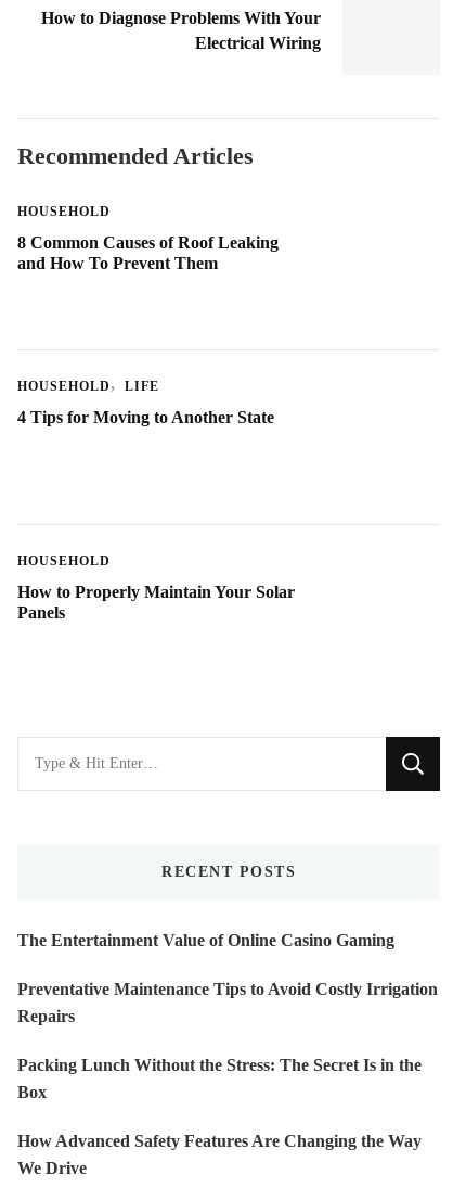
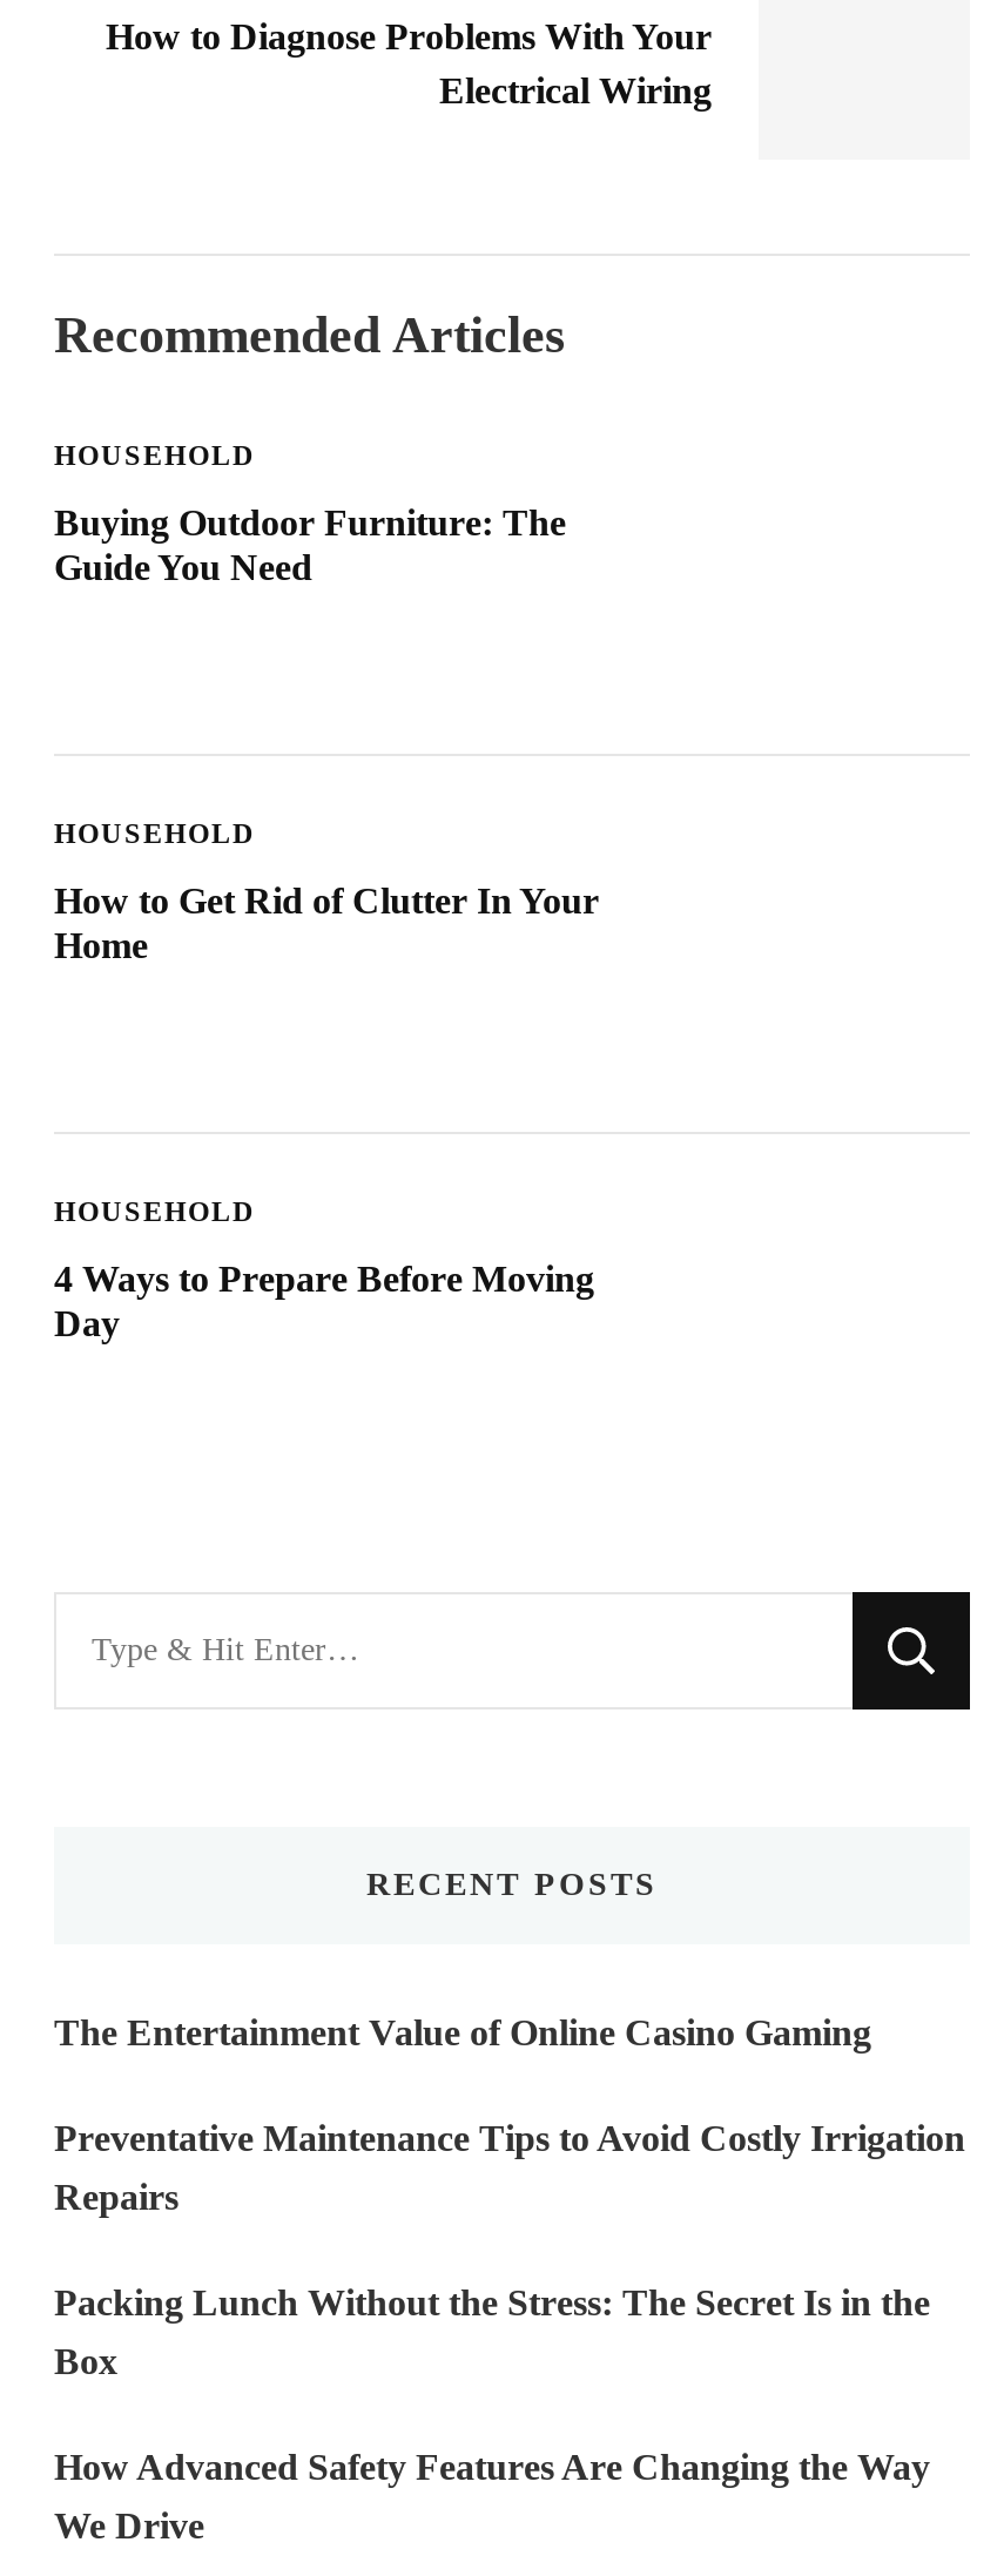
[17,233,279,272] 8 Common Causes of Roof Leaking | and How To Prevent Them -> [54,502,566,586] Buying Outdoor Furniture: The | Guide You Need
[17,378,274,426] LIFE | 4 Tips for Moving to Another State -> [54,880,599,964] How to Get Rid of Clutter In Your | Home
[17,582,295,621] How to Properly Maintain Your Solar | Panels -> [54,1258,594,1342] 4 Ways to Prepare Before Moving | Day

